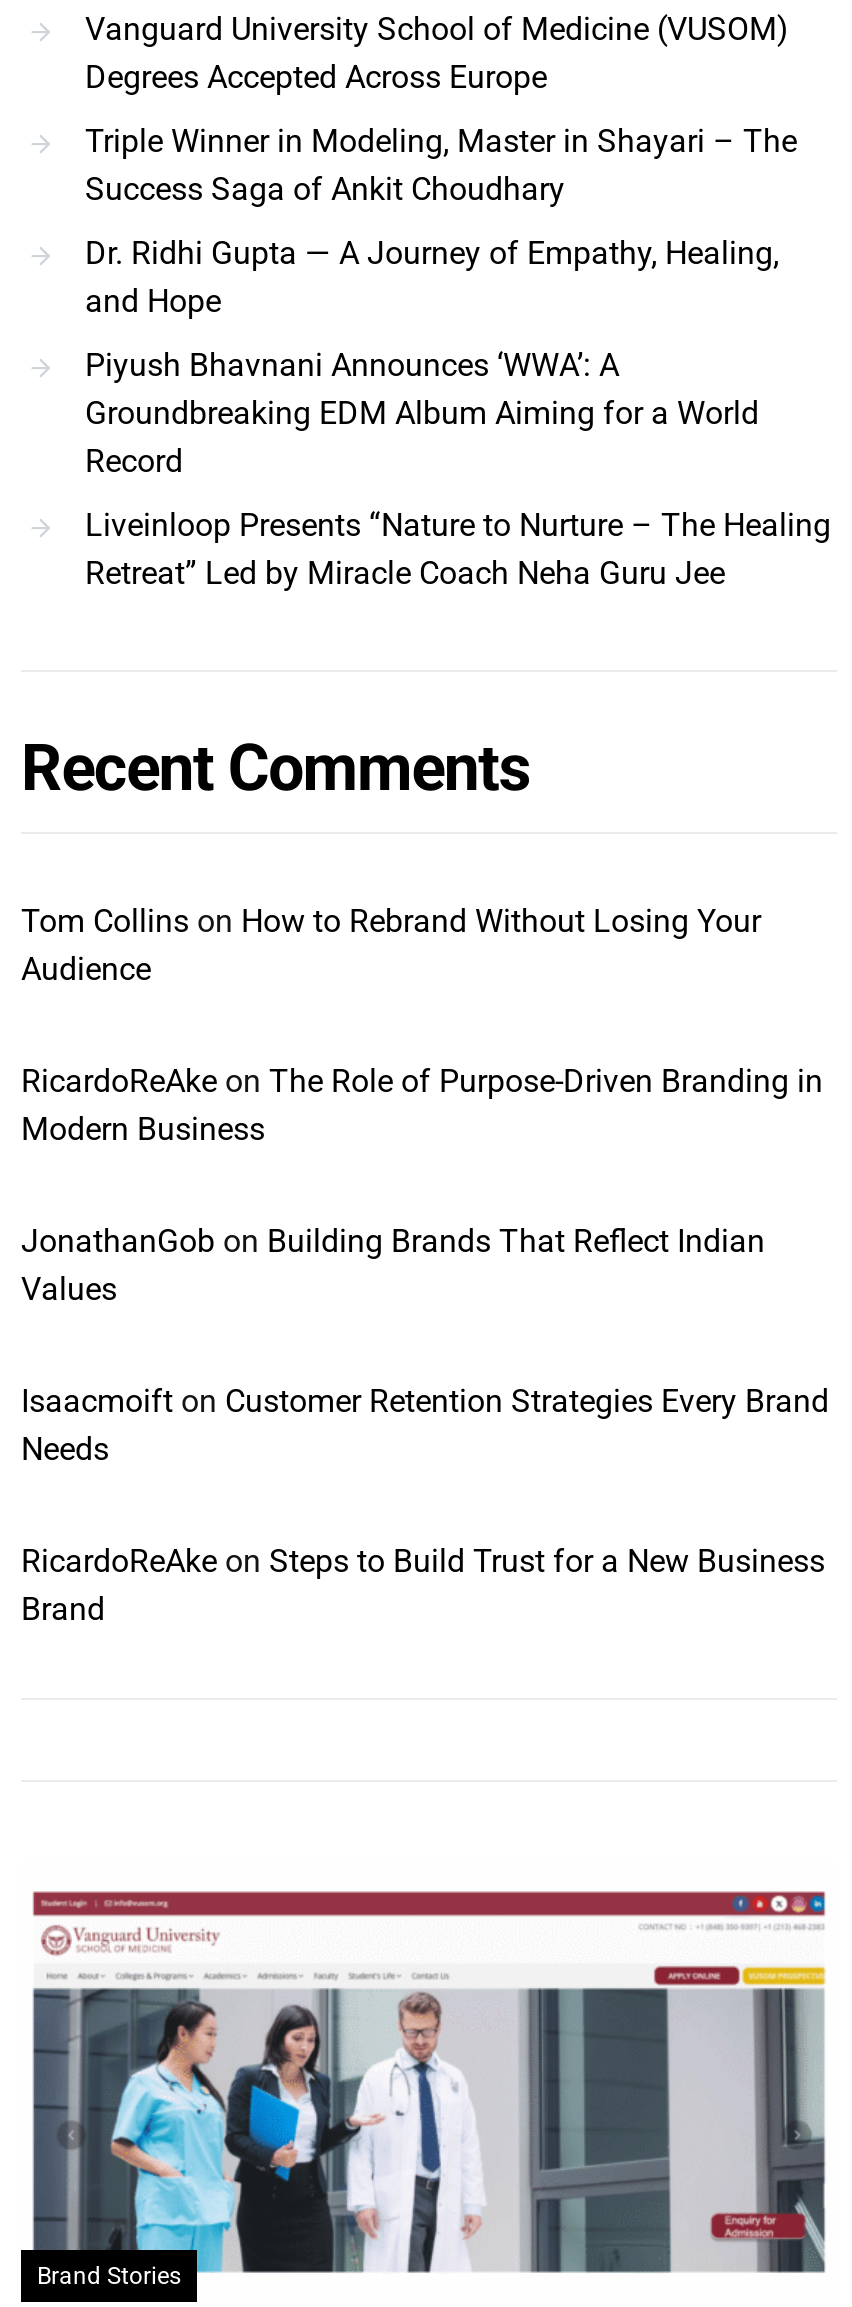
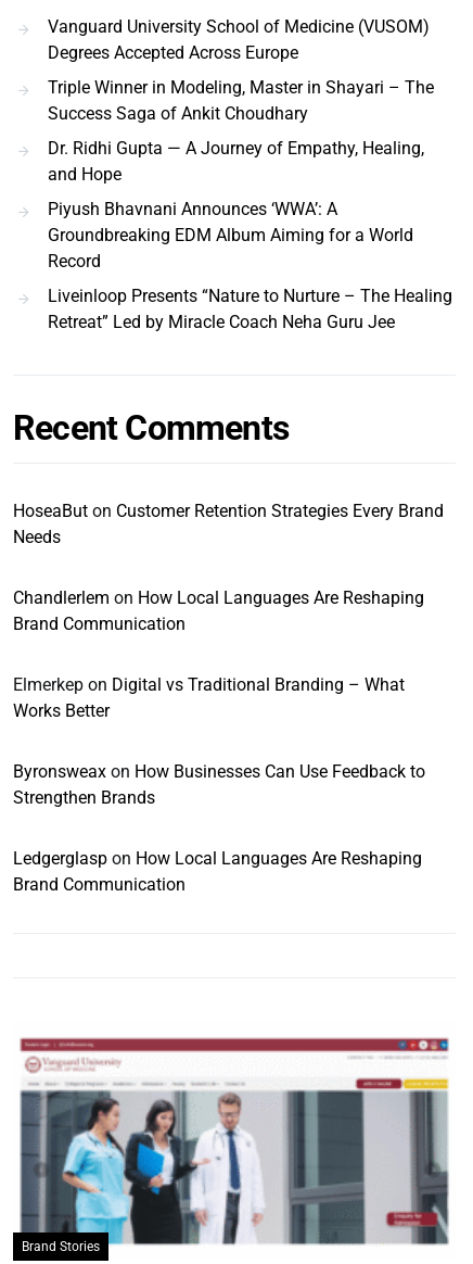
[21,902,829,1420] Tom Collins on How to Rebrand Without Losing Your | Audience | RicardoReAke on The Role of Purpose-Driven Branding in | Modern Business | JonathanGob on Building Brands That Reflect Indian | Values | Isaacmoift on Customer Retention Strategies Every Brand -> [13,501,444,521] HoseaBut on Customer Retention Strategies Every Brand
moved [21,1430,109,1468] -> [13,527,61,547]: Needs
[21,1542,825,1628] RicardoReAke on Steps to Build Trust for a New Business | Brand -> [13,587,425,895] Chandlerlem on How Local Languages Are Reshaping | Brand Communication | Elmerkep on Digital vs Traditional Branding – What | Works Better | Byronsweax on How Businesses Can Use Feedback to | Strengthen Brands | Ledgerglasp on How Local Languages Are Reshaping | Brand Communication

